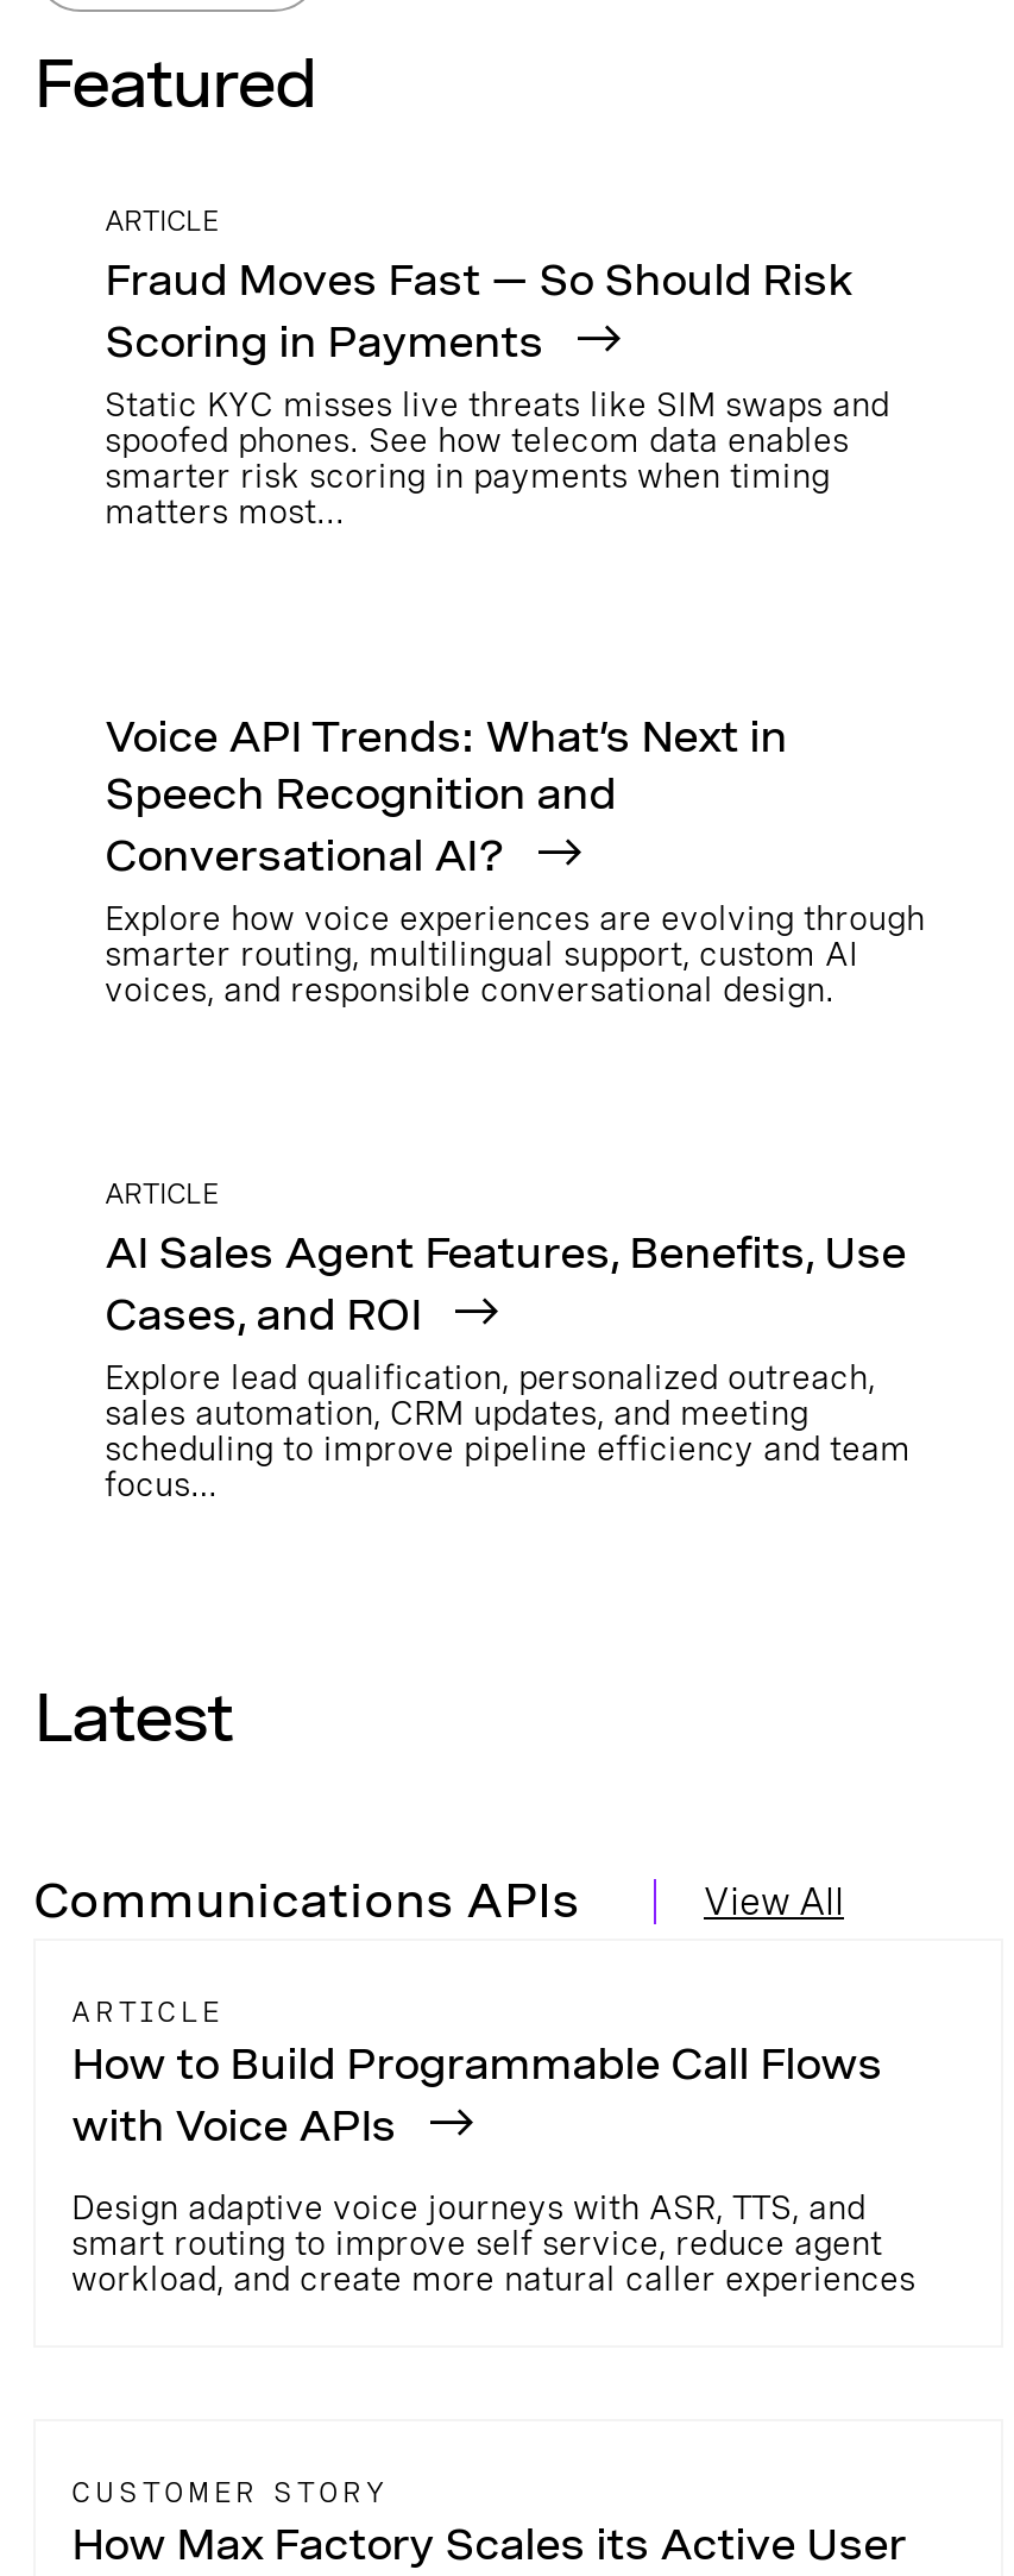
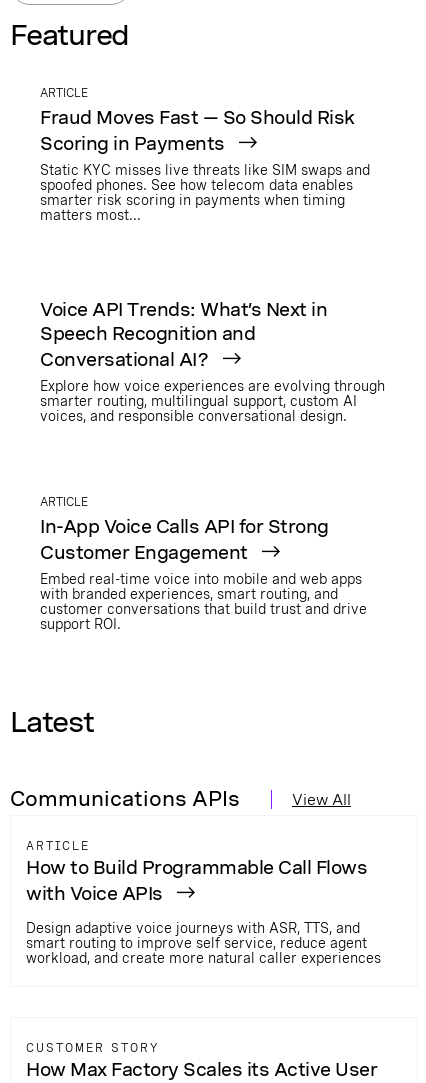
[105,1227,911,1503] AI Sales Agent Features, Benefits, Use | Cases, and ROI | Explore lead qualification, personalized outreach, | sales automation, CRM updates, and meeting | scheduling to improve pipeline efficiency and team | focus… -> [40,516,367,632] In-App Voice Calls API for Strong | Customer Engagement | Embed real-time voice into mobile and web apps | with branded experiences, smart routing, and | customer conversations that build trust and drive | support ROI.

